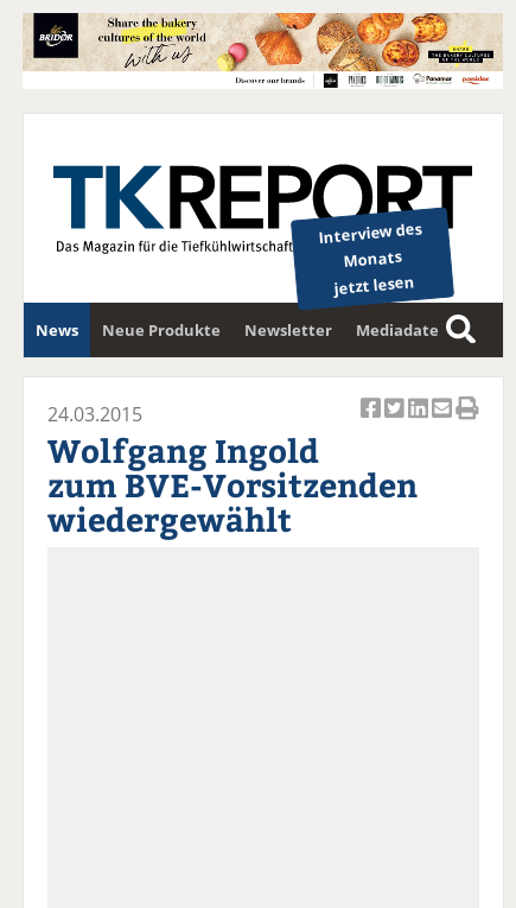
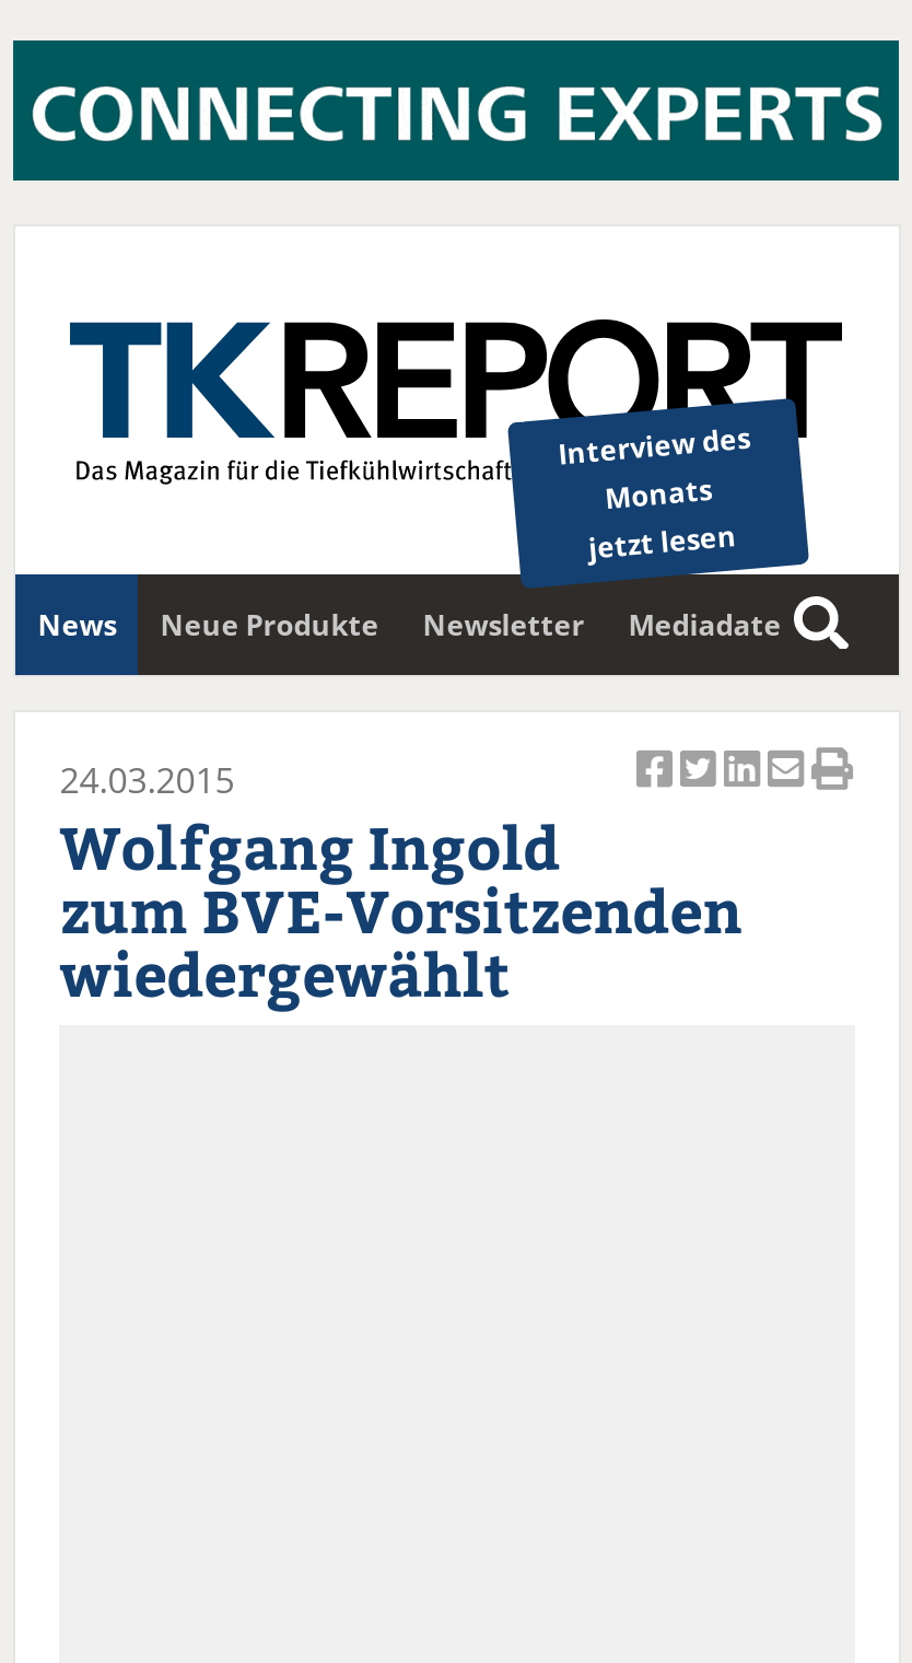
[23,12,503,89] [image] -> [11,38,901,183] [image]

